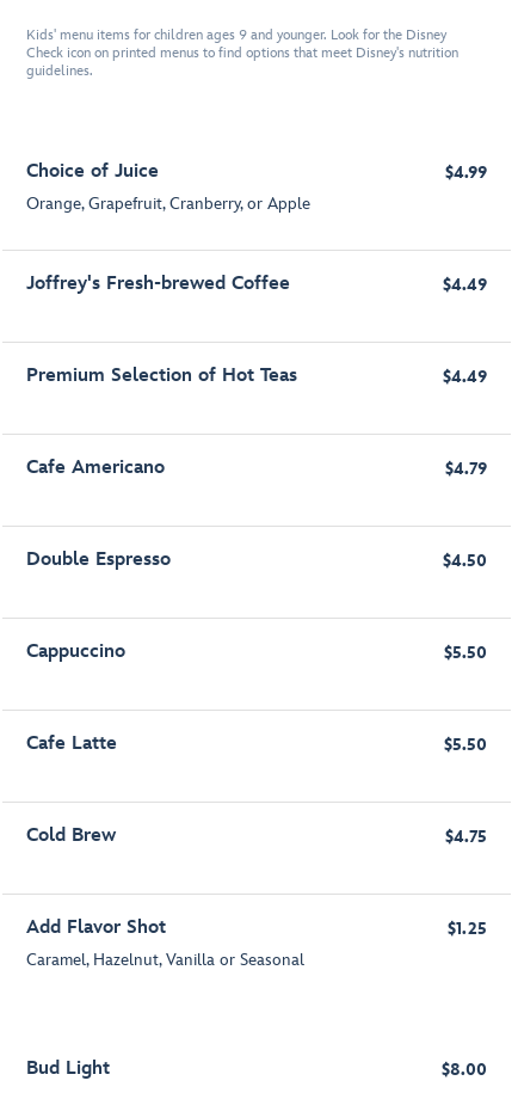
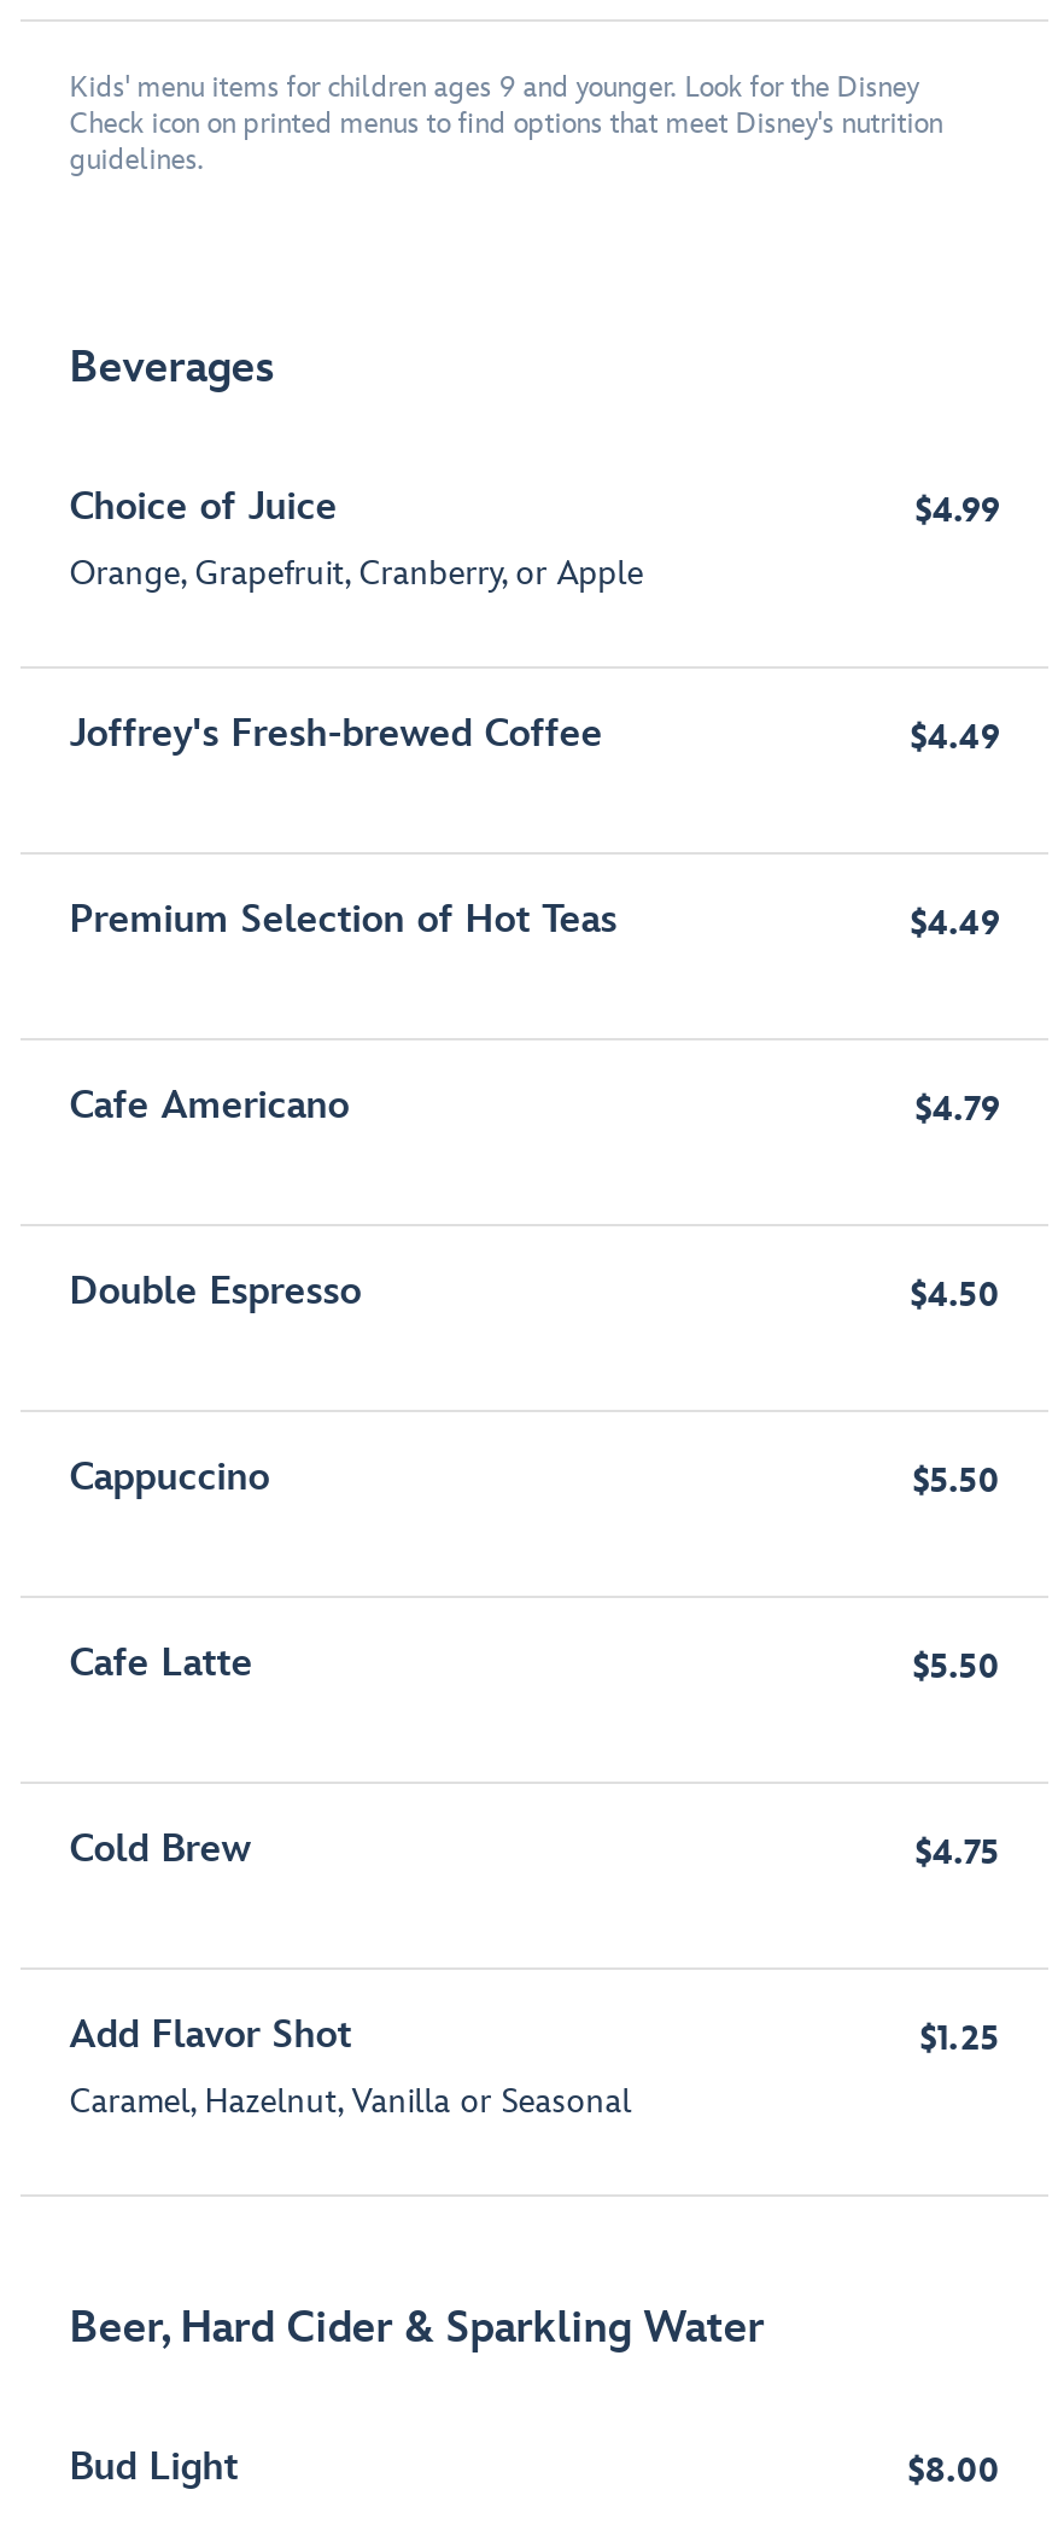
none -> [69,342,274,393] Beverages
none -> [69,2302,764,2353] Beer, Hard Cider & Sparkling Water

